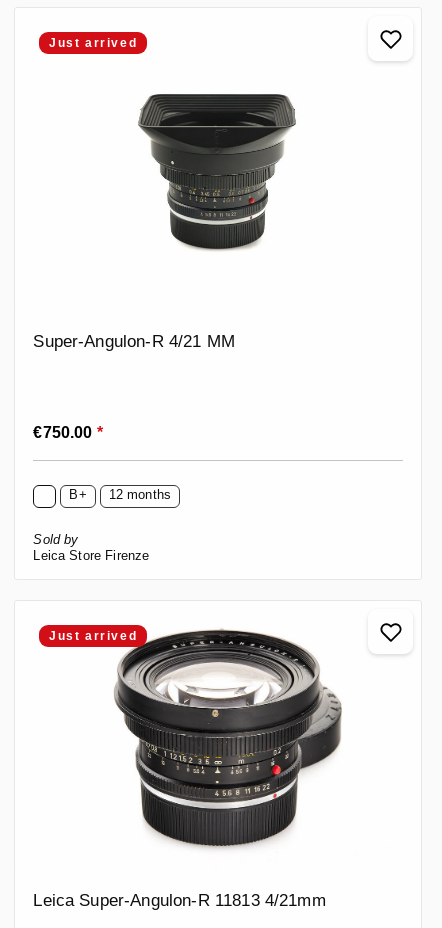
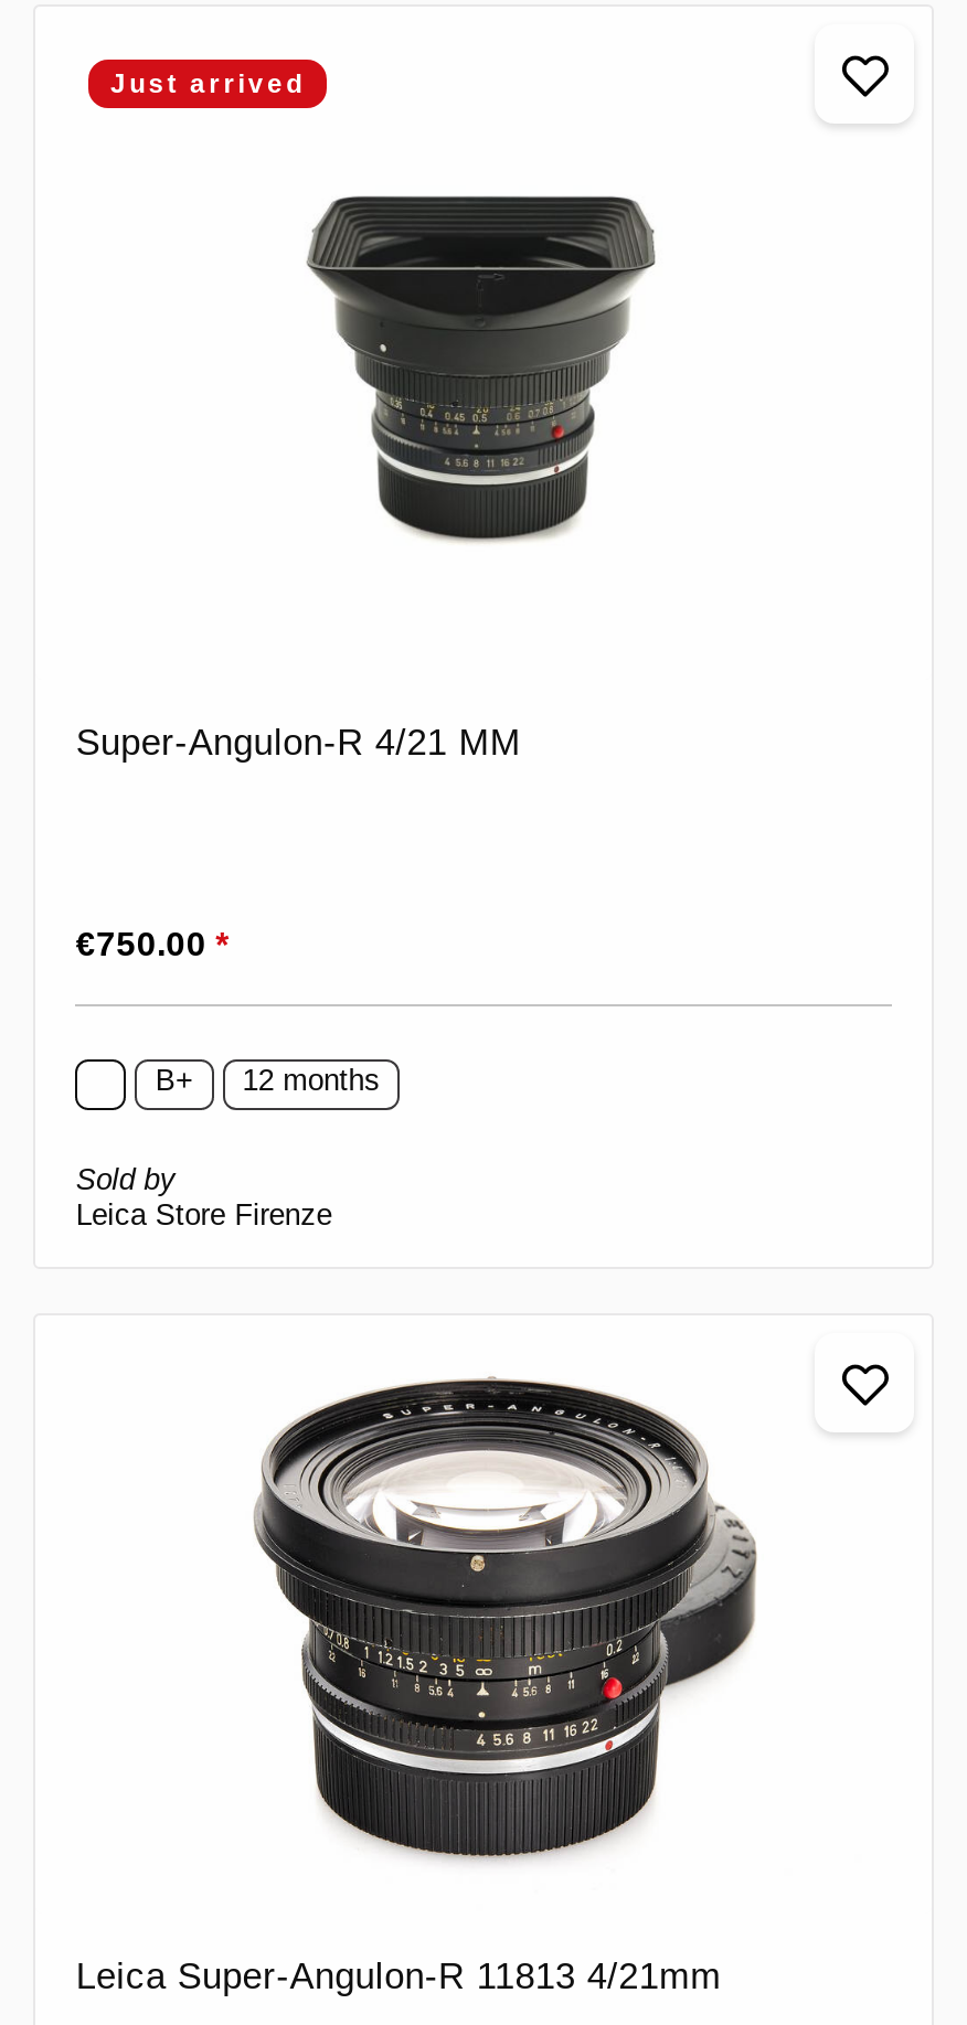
[49,629,137,643] Just arrived -> none

